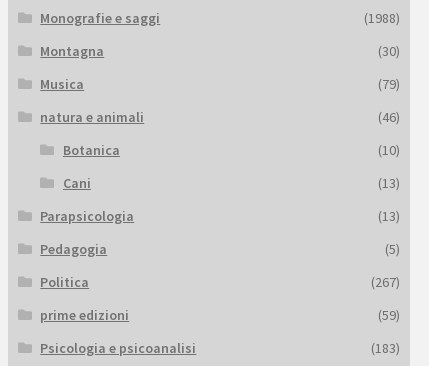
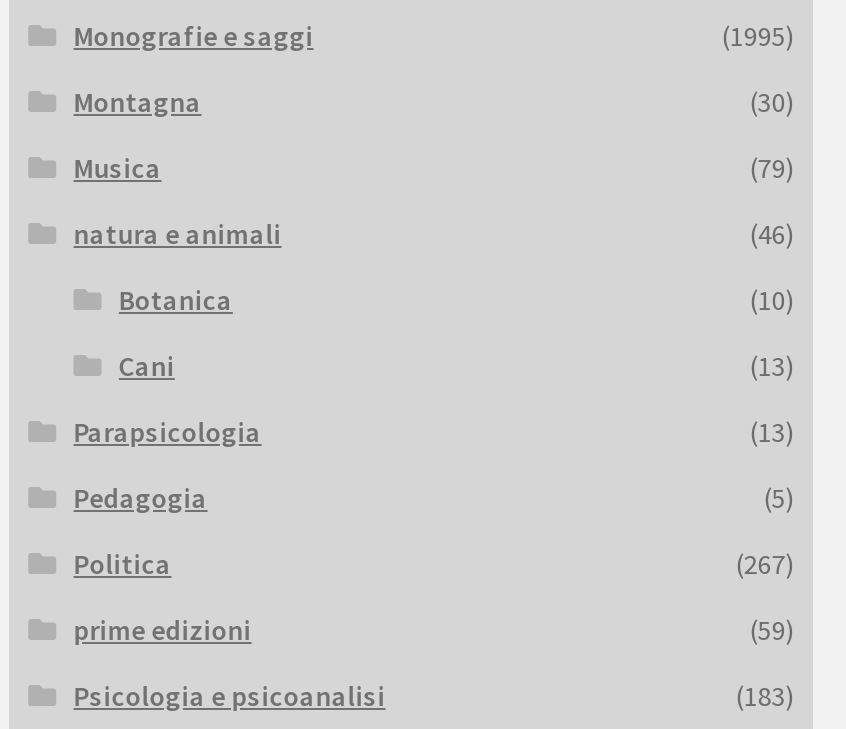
[364,9,400,27] (1988) -> [722,18,794,54] (1995)

